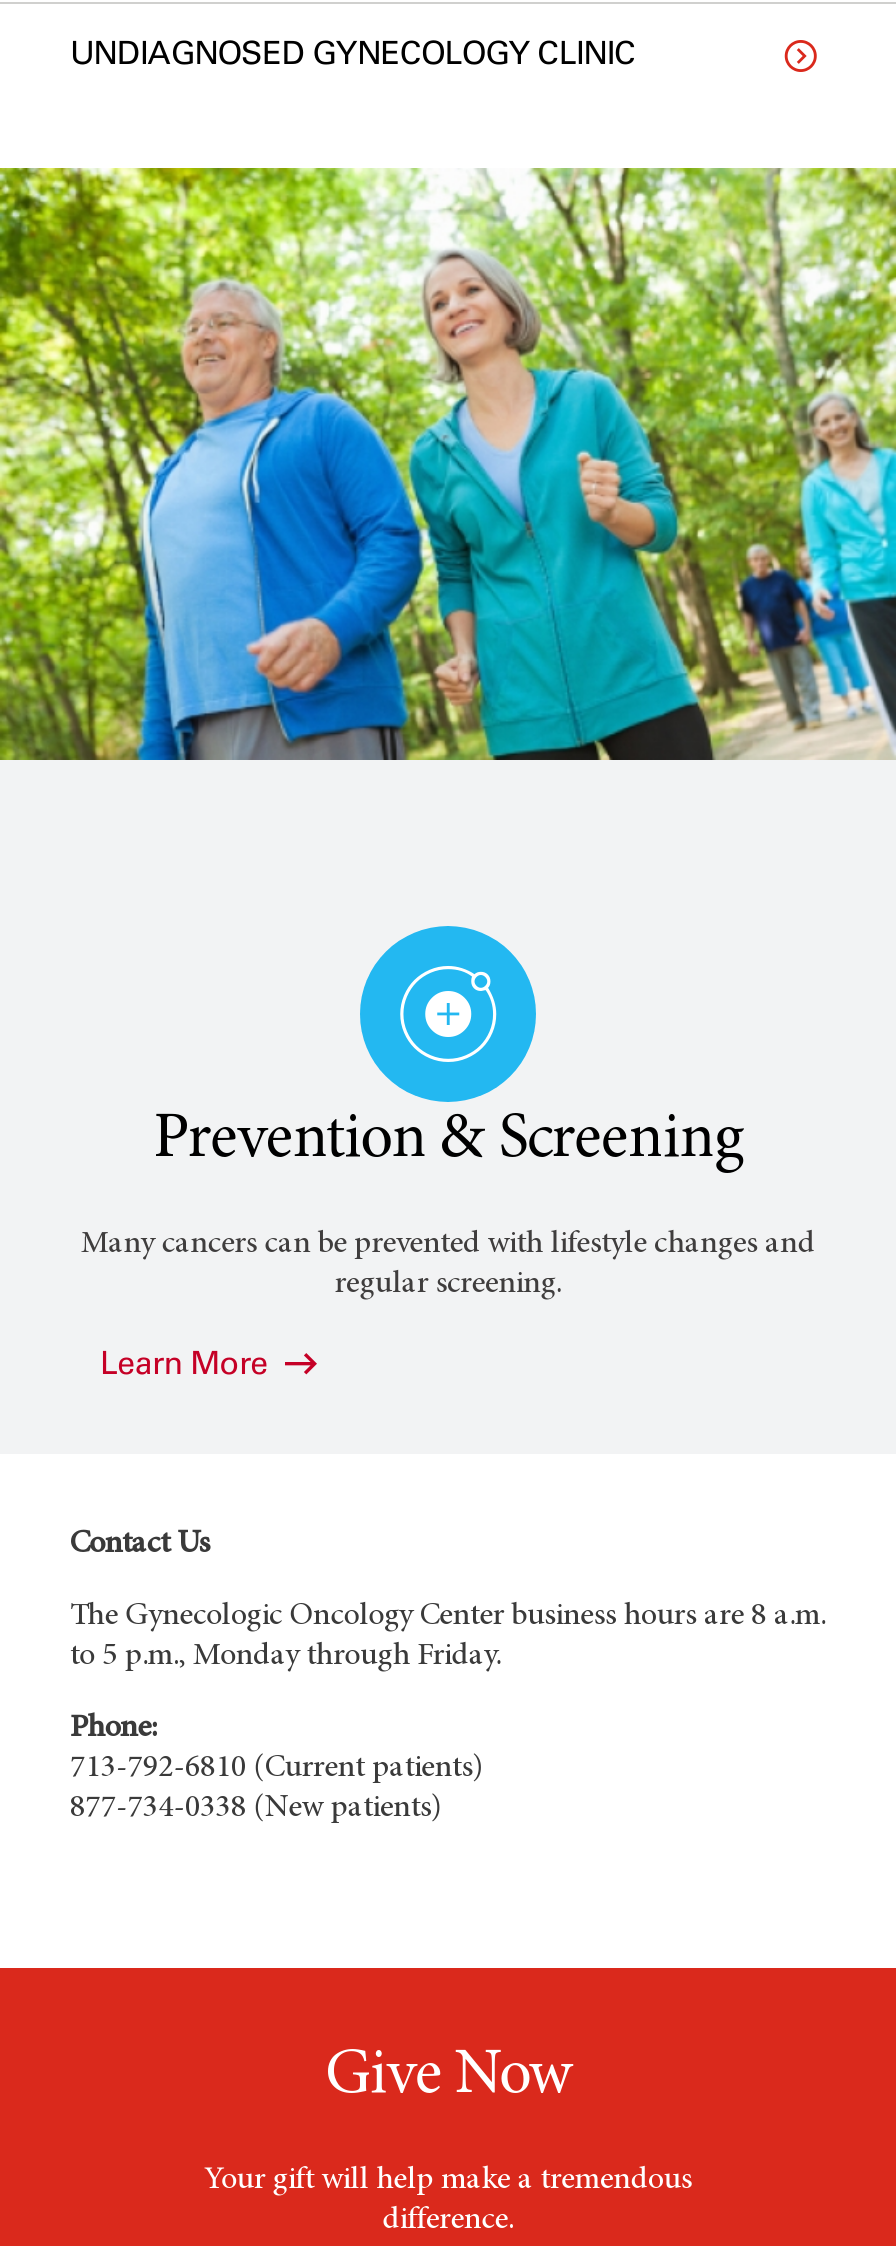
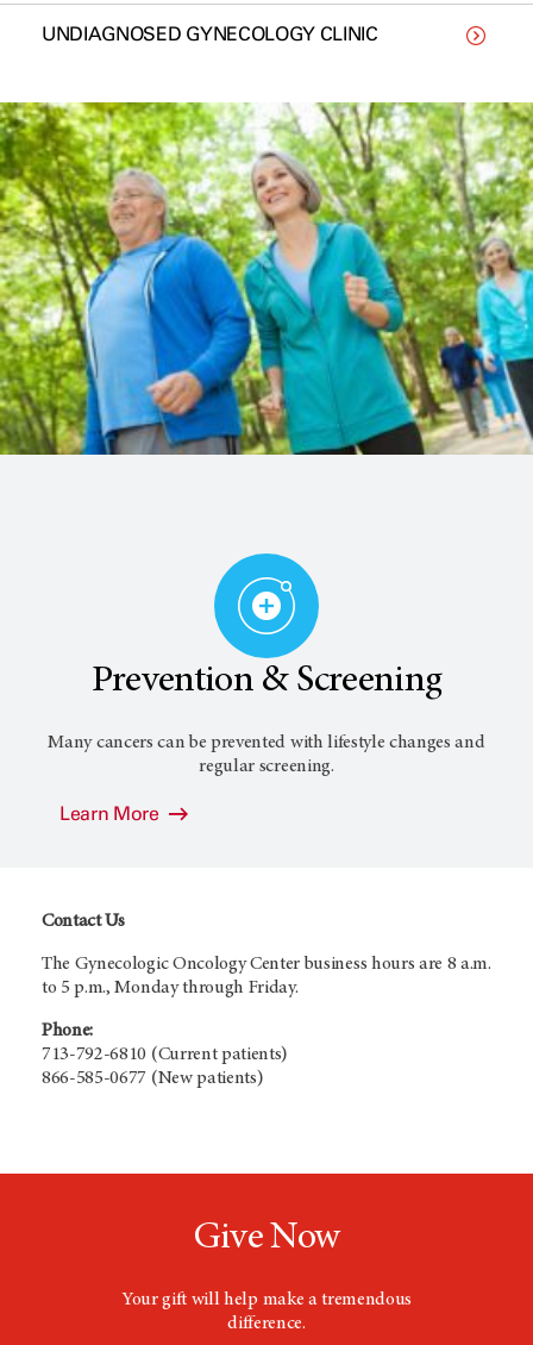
[70,1793,443,1825] 877-734-0338 (New patients) -> [42,1069,263,1088] 866-585-0677 (New patients)

